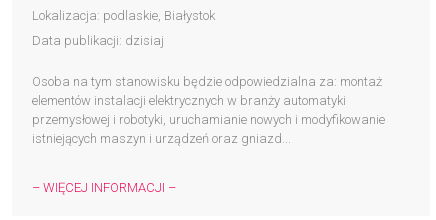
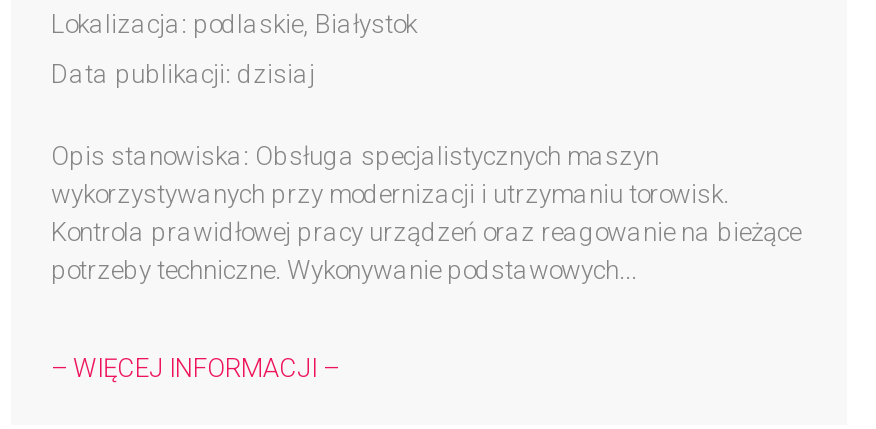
[32,74,385,146] Osoba na tym stanowisku będzie odpowiedzialna za: montaż | elementów instalacji elektrycznych w branży automatyki | przemysłowej i robotyki, uruchamianie nowych i modyfikowanie | istniejących maszyn i urządzeń oraz gniazd... -> [51,141,801,285] Opis stanowiska: Obsługa specjalistycznych maszyn | wykorzystywanych przy modernizacji i utrzymaniu torowisk. | Kontrola prawidłowej pracy urządzeń oraz reagowanie na bieżące | potrzeby techniczne. Wykonywanie podstawowych...

